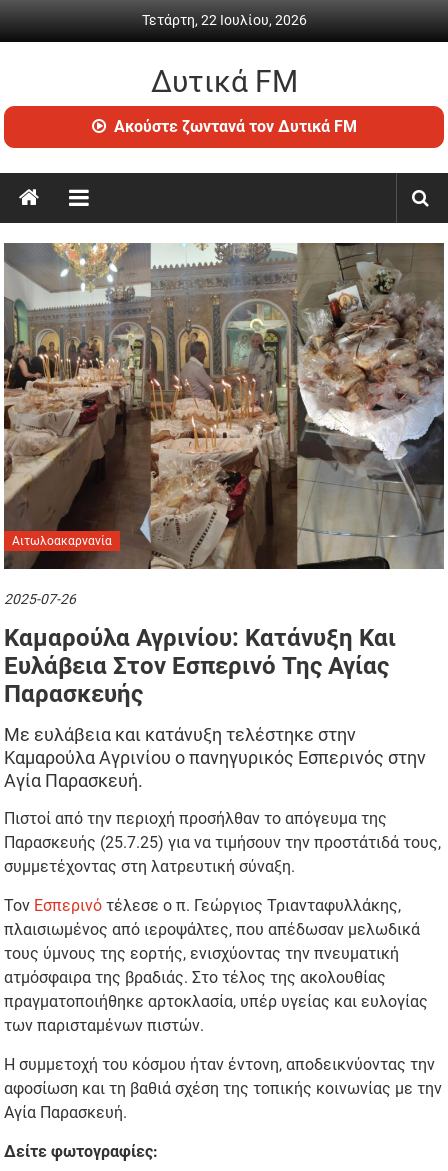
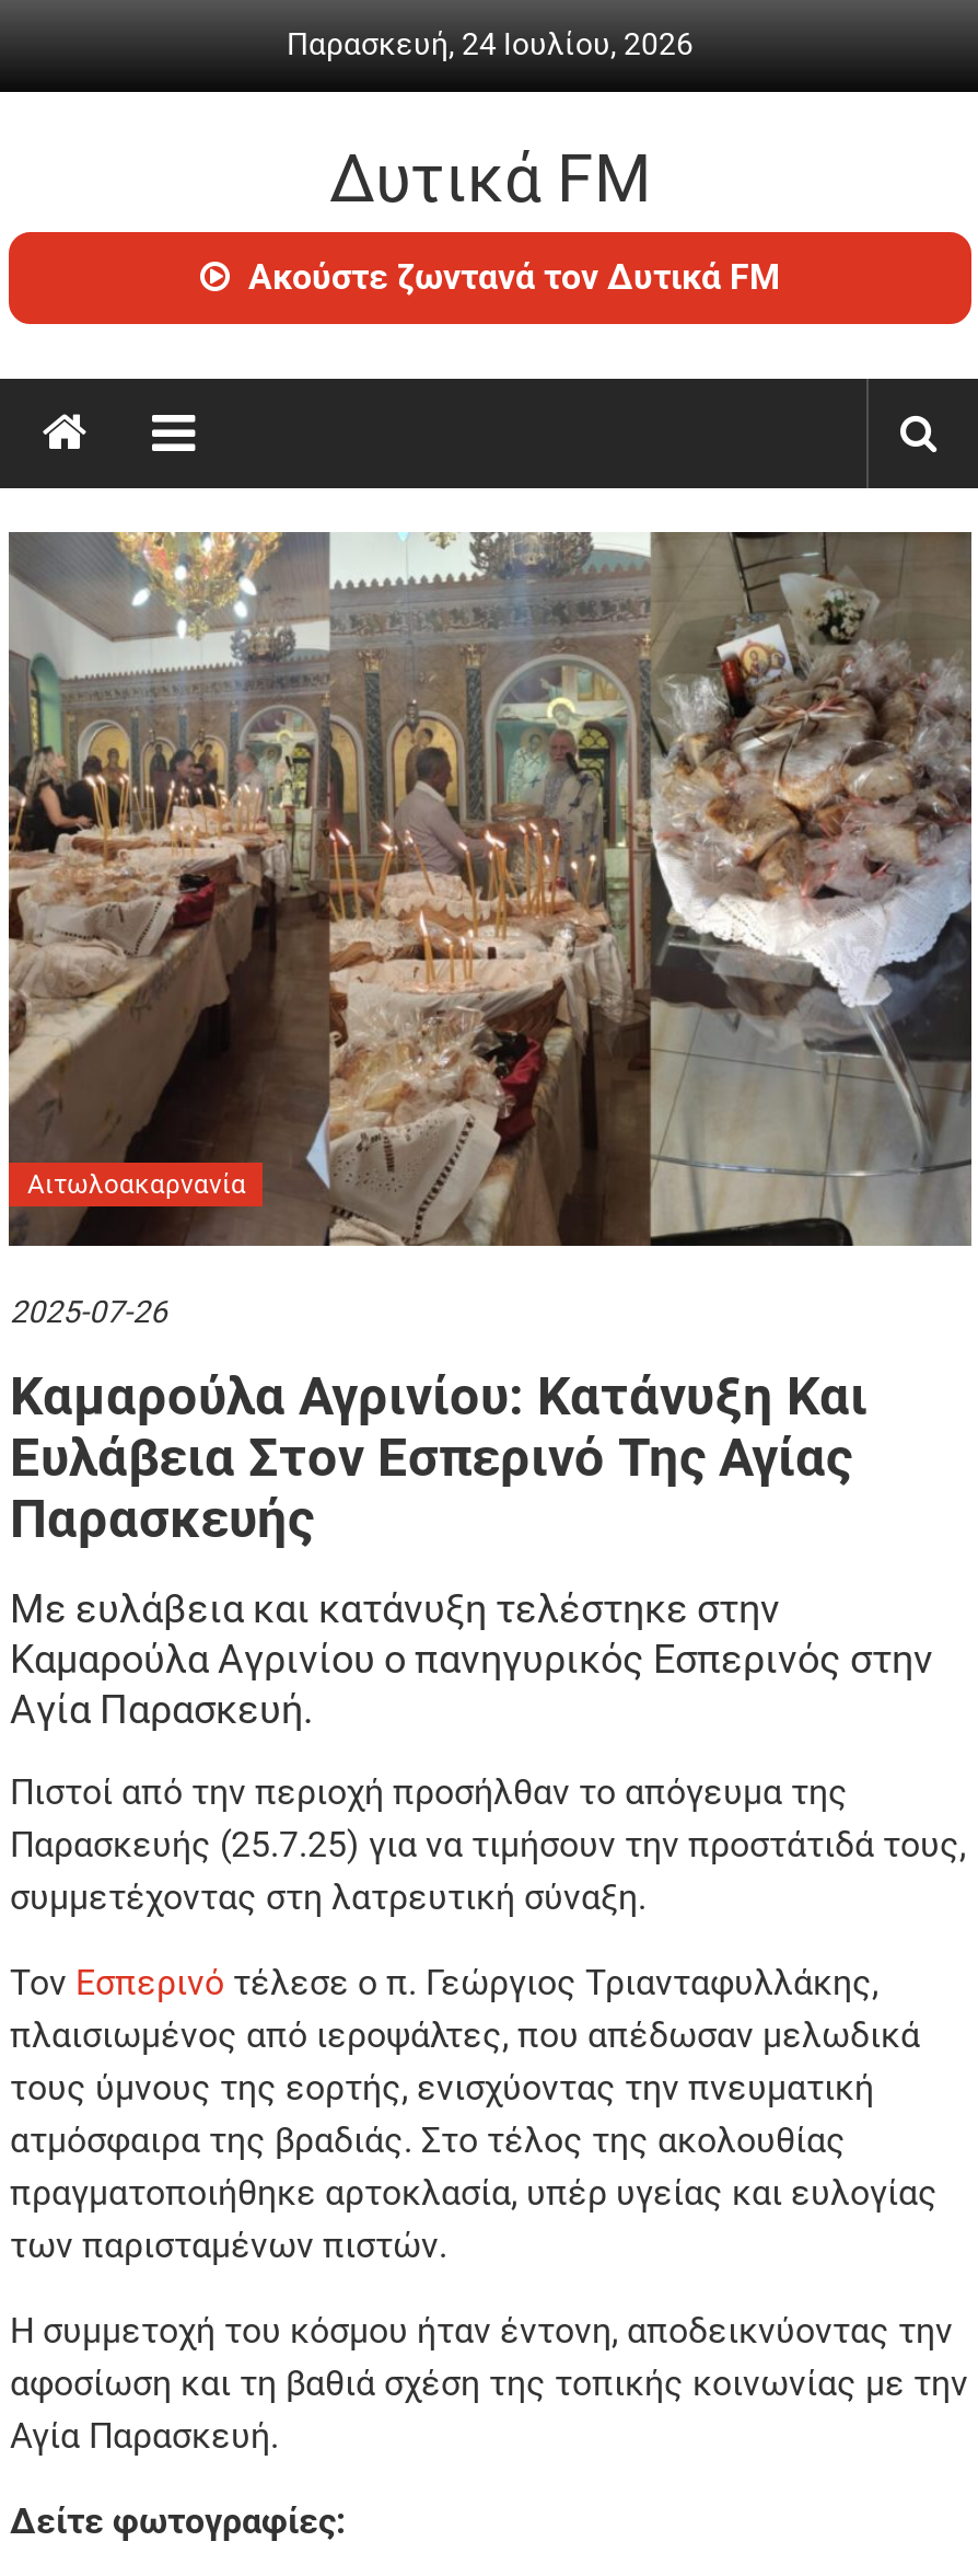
[141,12,306,28] Τετάρτη, 22 Ιουλίου, 2026 -> [287,26,694,61] Παρασκευή, 24 Ιουλίου, 2026

